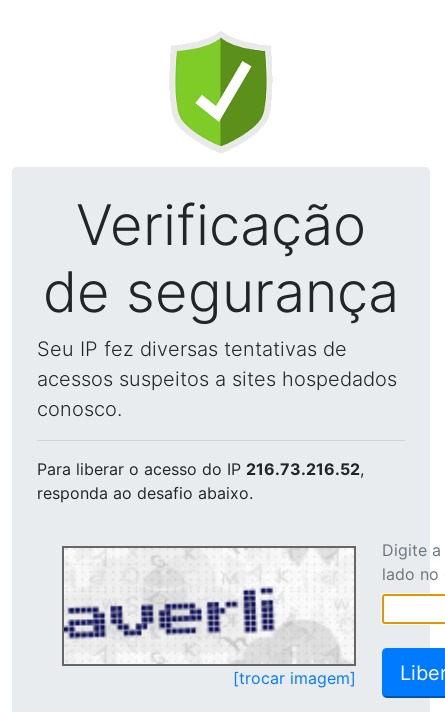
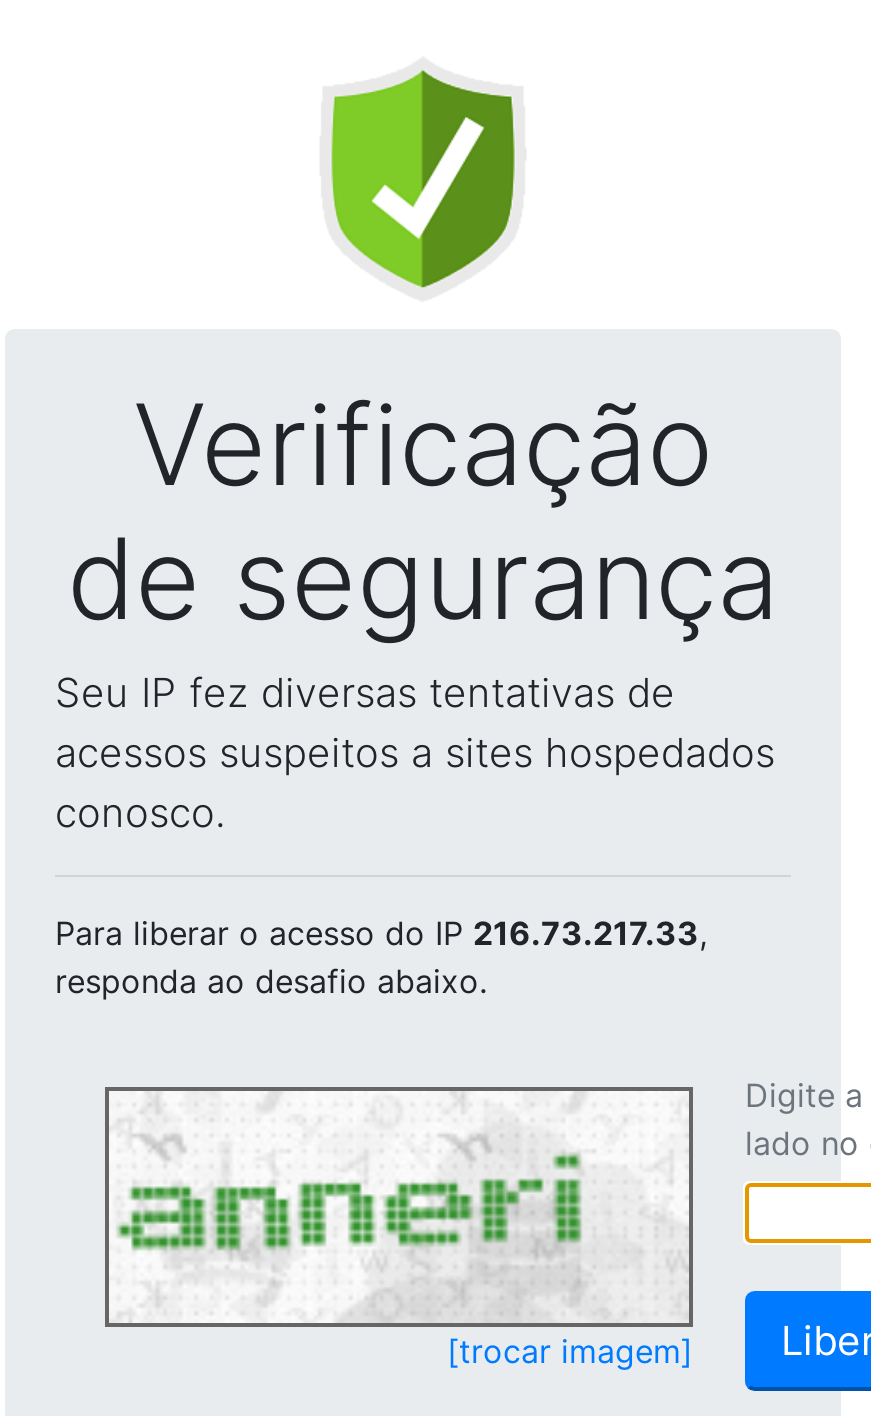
[37,459,364,479] Para liberar o acesso do IP 216.73.216.52, -> [55,913,707,953] Para liberar o acesso do IP 216.73.217.33,
[63,551,300,662] [image] -> [109,1095,583,1317] [image]

